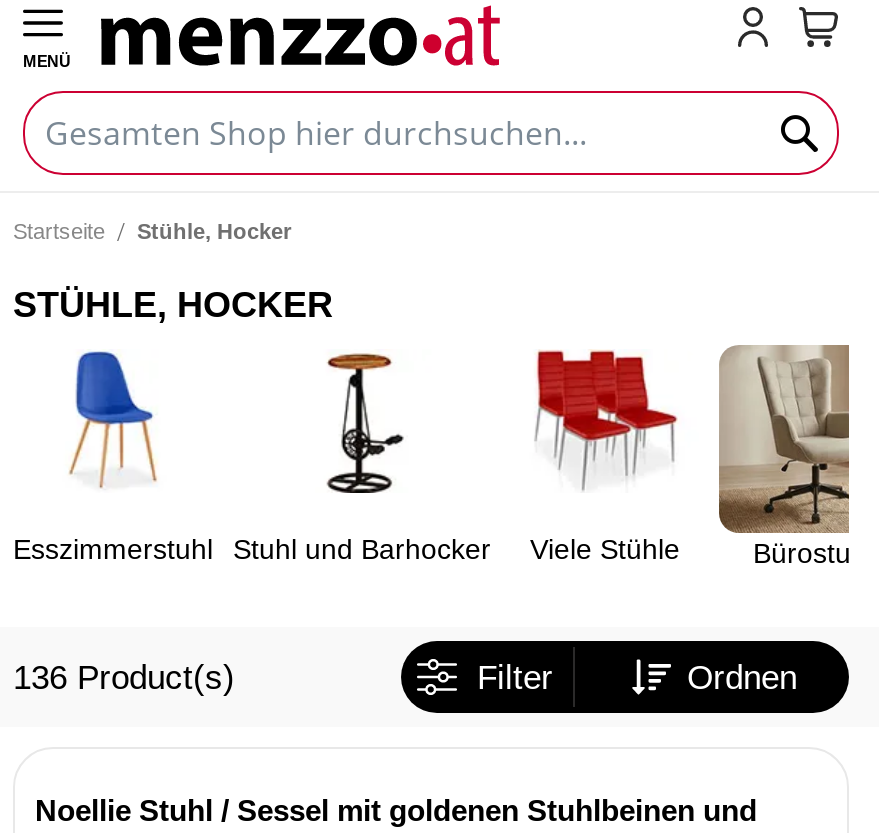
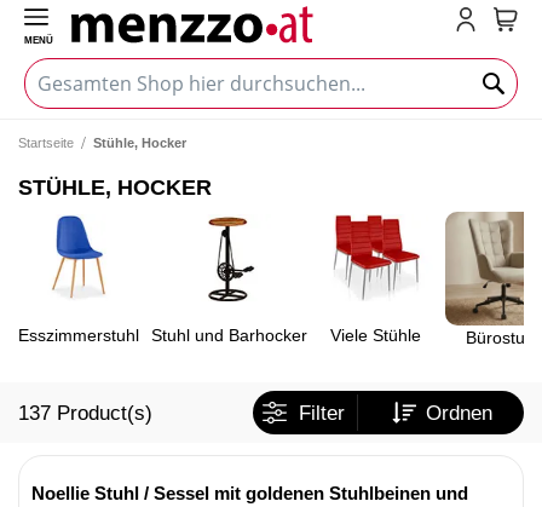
[13,658,235,696] 136 Product(s) -> [18,401,152,424] 137 Product(s)

